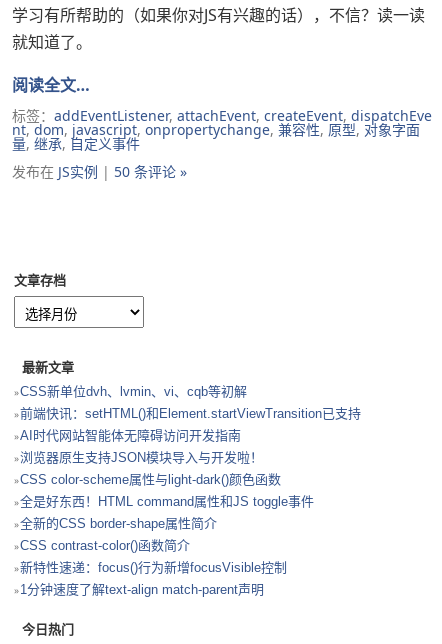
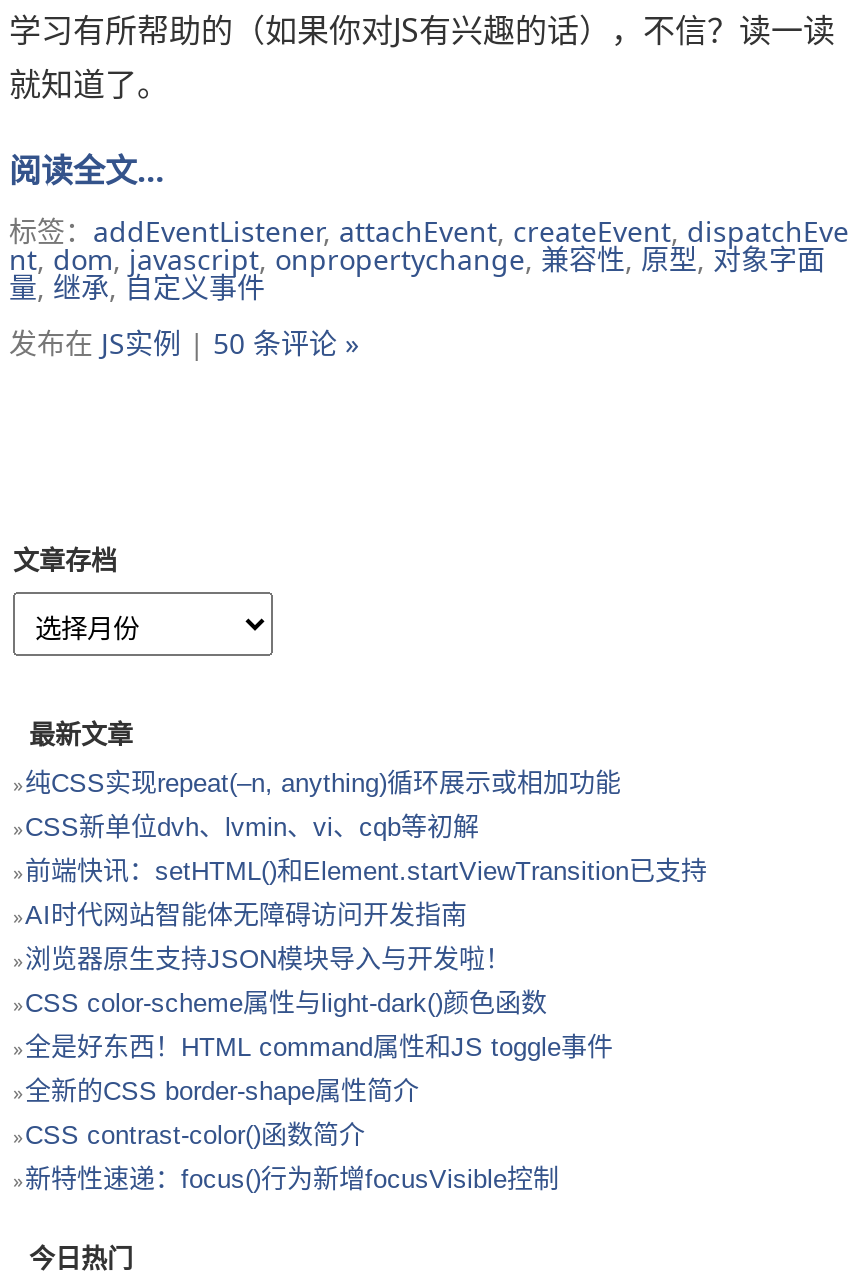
none -> [25,769,621,799] 纯CSS实现repeat(–n, anything)循环展示或相加功能
moved [20,384,361,575] -> [25,813,707,1195]: CSS新单位dvh、lvmin、vi、cqb等初解 | 前端快讯：setHTML()和Element.startViewTransition已支持 | AI时代网站智能体无障碍访问开发指南 | ... | CSS contrast-color()函数简介 | 新特性速递：focus()行为新增focusVisible控制
[20,582,264,597] 1分钟速度了解text-align match-parent声明 -> none

